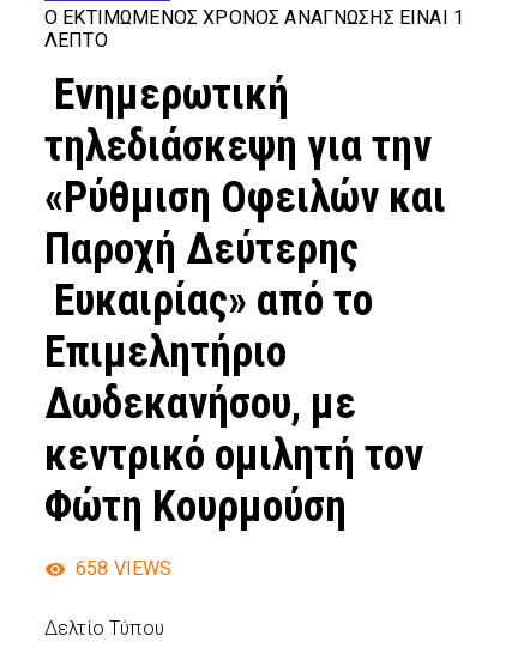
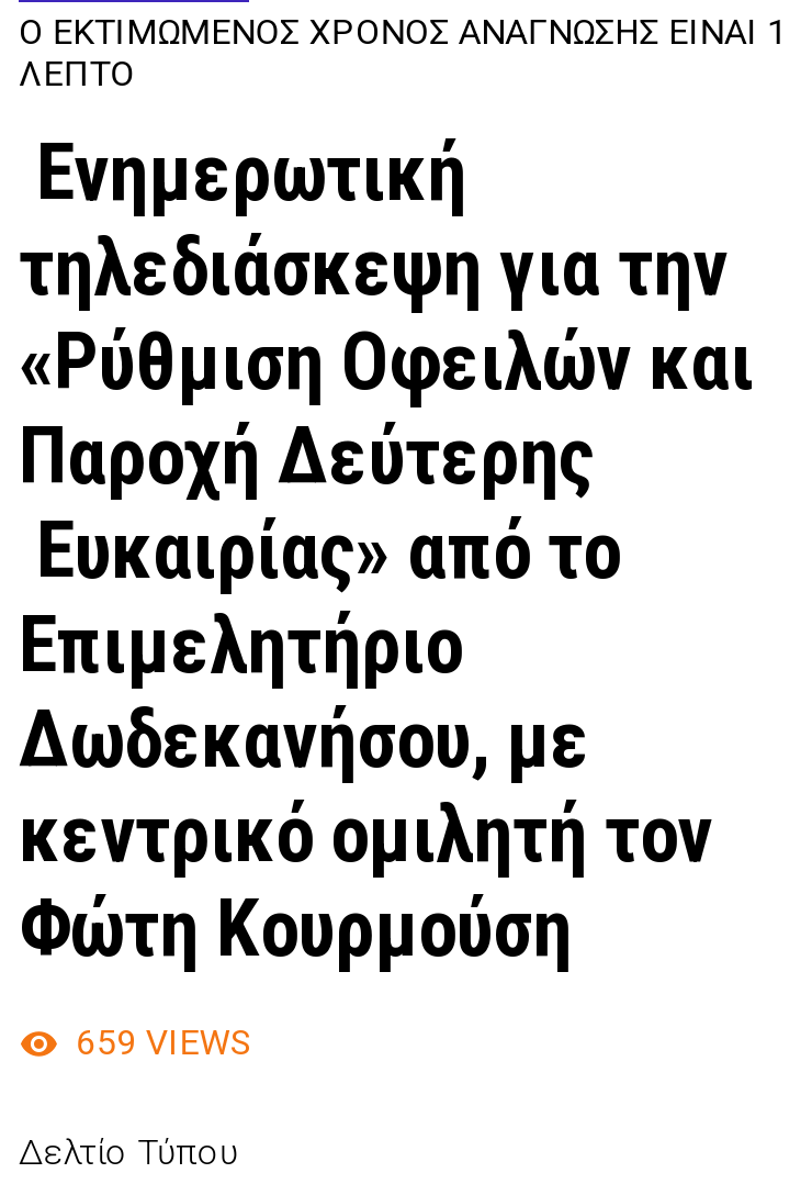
[76,557,172,579] 658 VIEWS -> [76,1021,253,1063] 659 VIEWS

